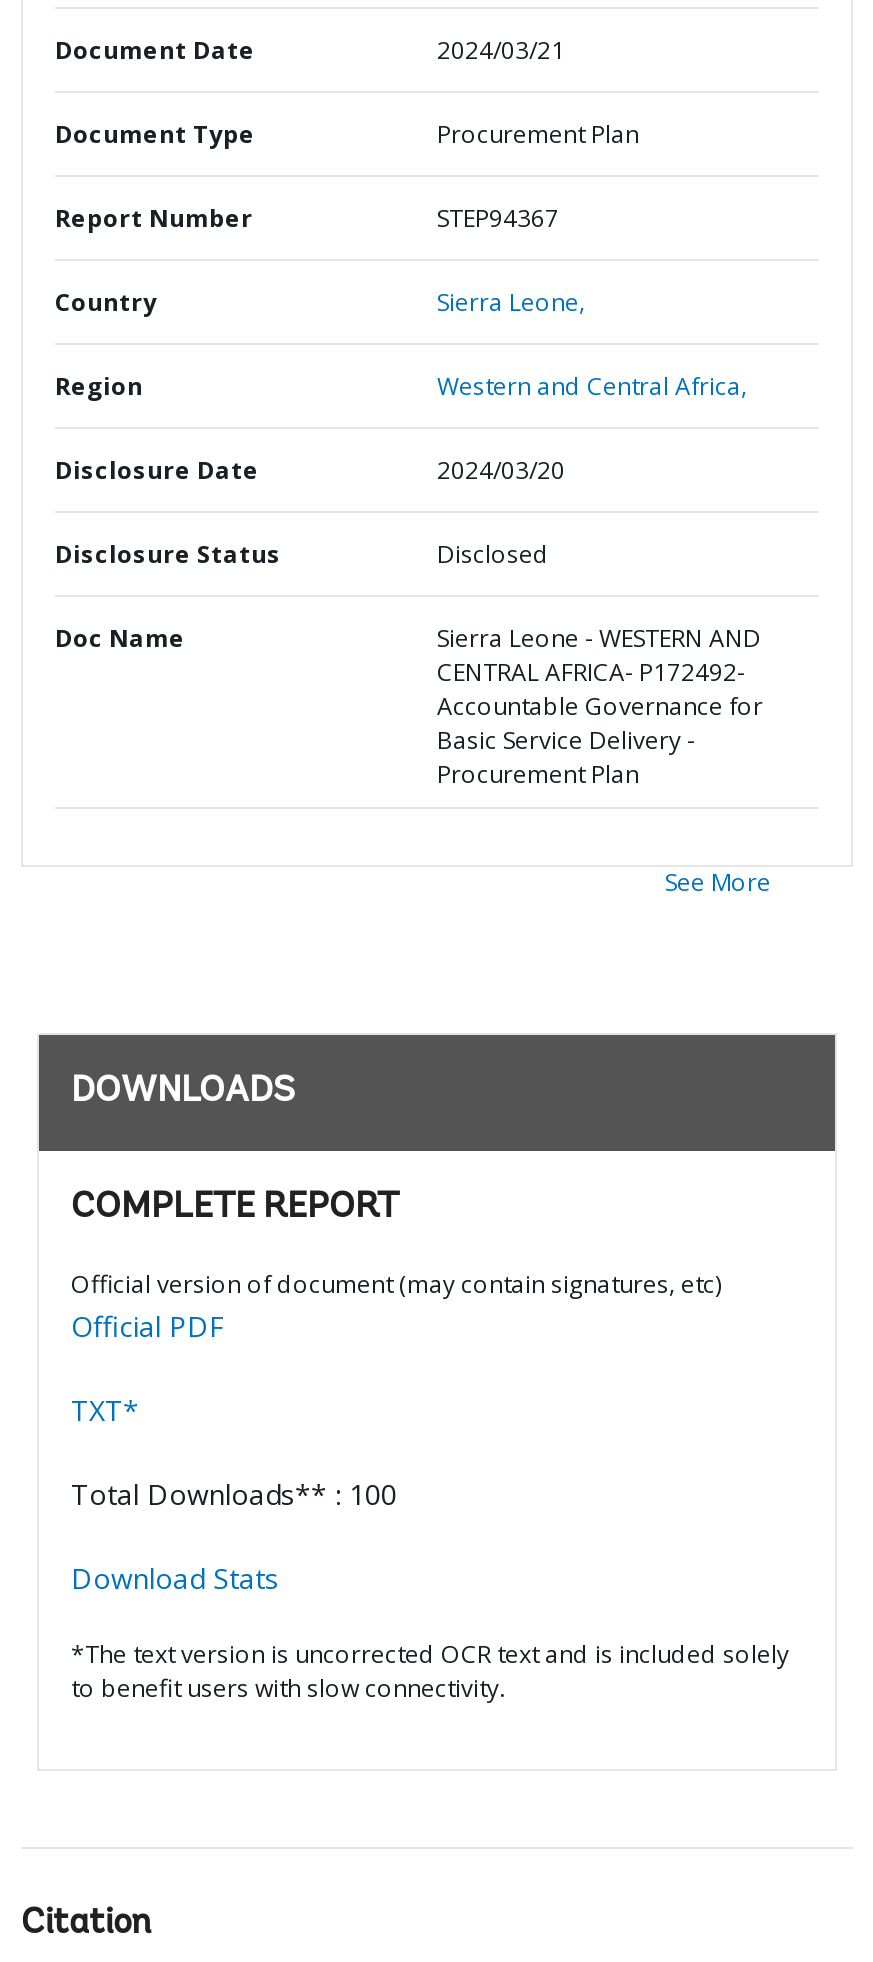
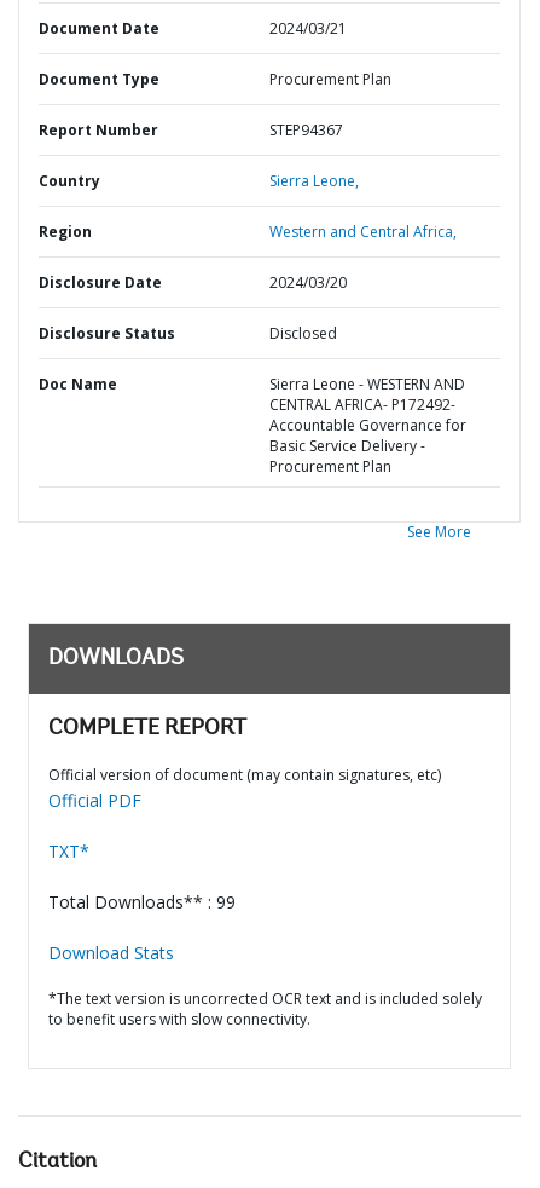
[71,1475,397,1513] Total Downloads** : 100 -> [48,890,236,913] Total Downloads** : 99

